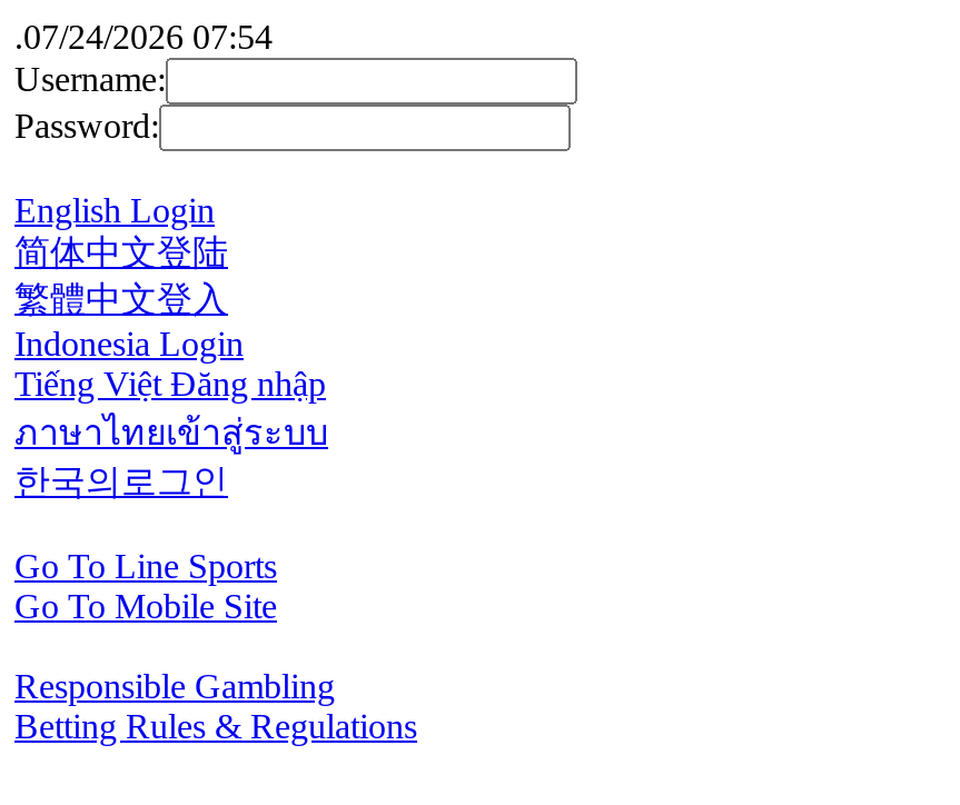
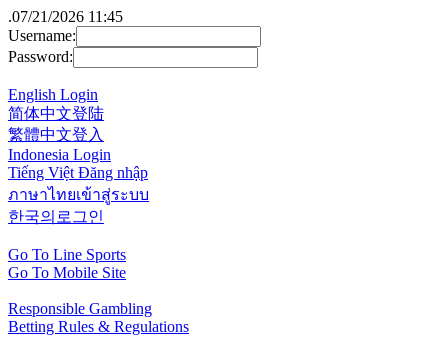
[14,18,273,56] .07/24/2026 07:54 -> [8,8,123,25] .07/21/2026 11:45

